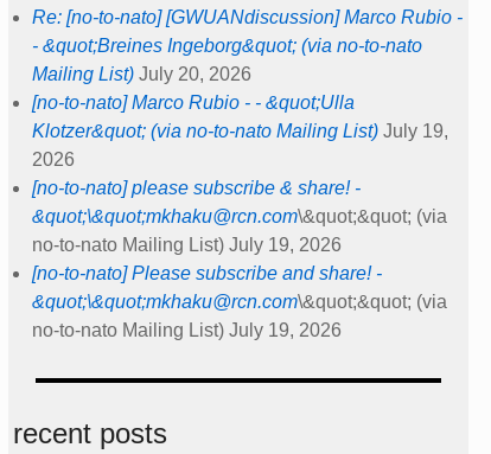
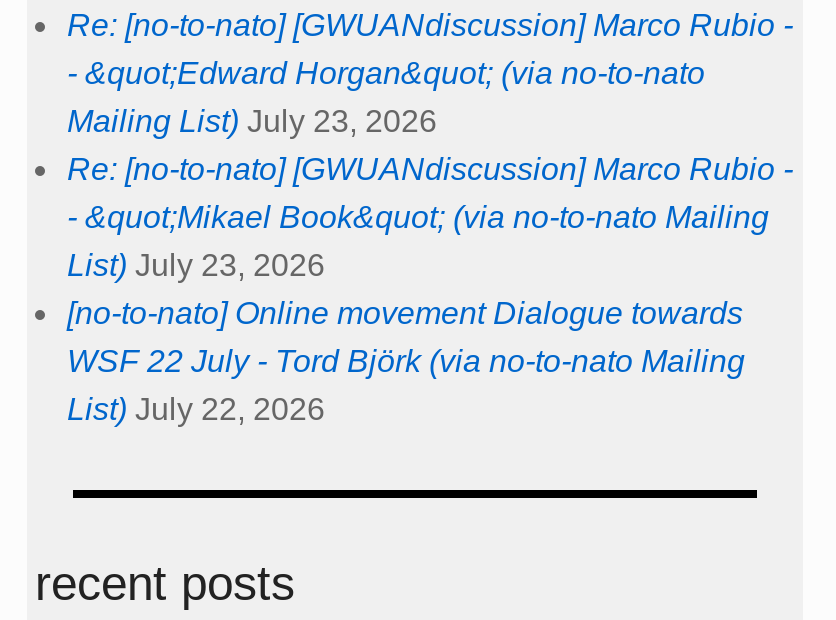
[32,35,448,340] - &quot;Breines Ingeborg&quot; (via no-to-nato | Mailing List) July 20, 2026 | [no-to-nato] Marco Rubio - - &quot;Ulla | Klotzer&quot; (via no-to-nato Mailing List) July 19, | 2026 | [no-to-nato] please subscribe & share! - | &quot;\&quot;mkhaku@rcn.com\&quot;&quot; (via | no-to-nato Mailing List) July 19, 2026 | [no-to-nato] Please subscribe and share! - | &quot;\&quot;mkhaku@rcn.com\&quot;&quot; (via | no-to-nato Mailing List) July 19, 2026 -> [67,57,793,427] - &quot;Edward Horgan&quot; (via no-to-nato | Mailing List) July 23, 2026 | Re: [no-to-nato] [GWUANdiscussion] Marco Rubio - | - &quot;Mikael Book&quot; (via no-to-nato Mailing | List) July 23, 2026 | [no-to-nato] Online movement Dialogue towards | WSF 22 July - Tord Björk (via no-to-nato Mailing | List) July 22, 2026

